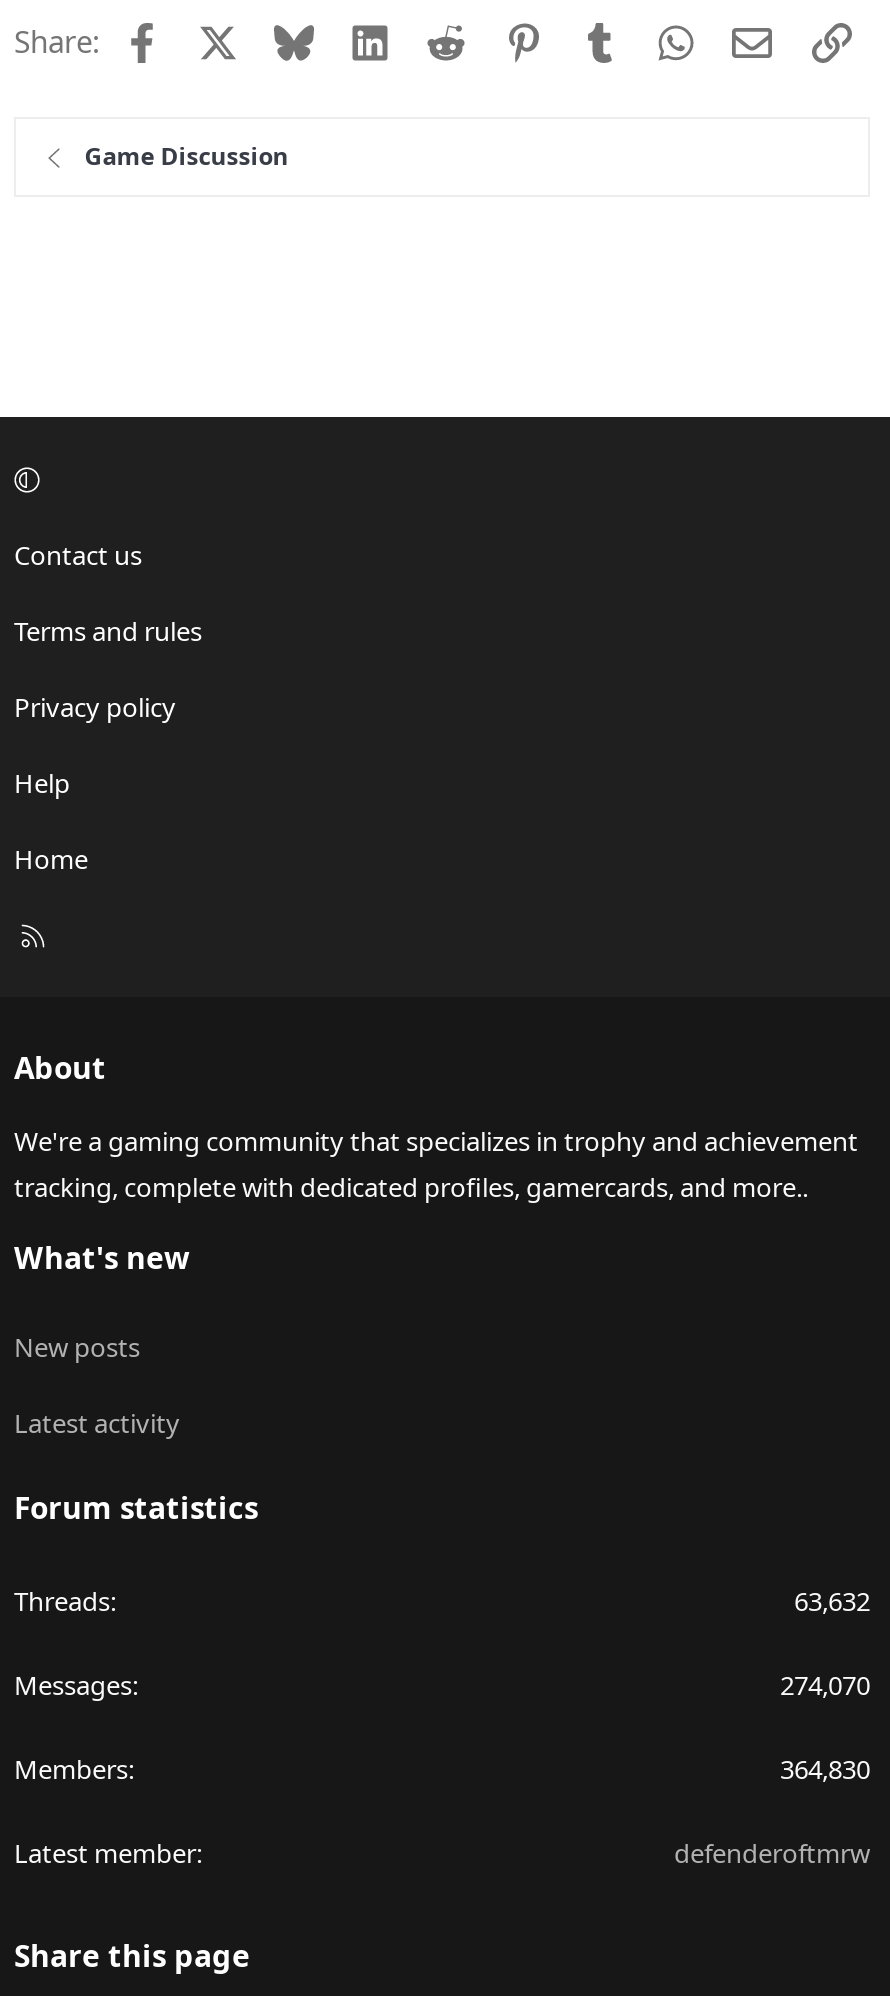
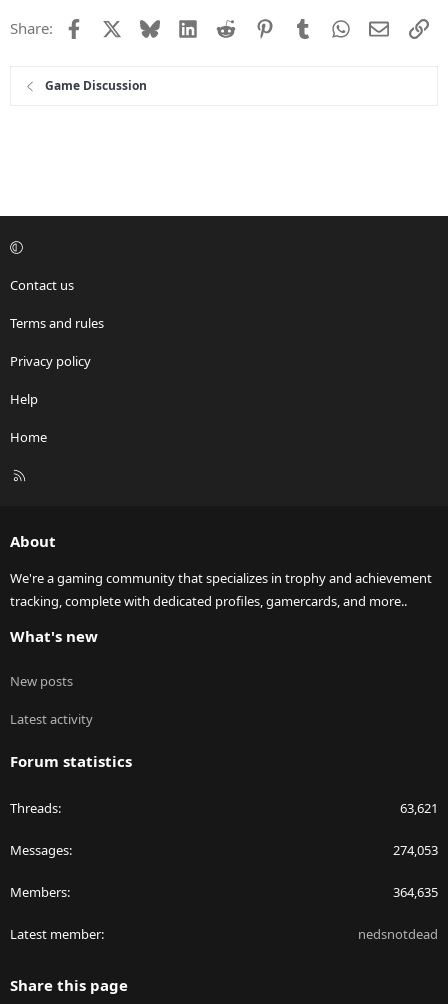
[794,1584,870,1620] 63,632 -> [400,799,438,817] 63,621
[780,1668,870,1704] 274,070 -> [393,841,438,859] 274,053
[780,1752,870,1788] 364,830 -> [393,883,438,901] 364,635
[674,1836,870,1872] defenderoftmrw -> [358,925,438,943] nedsnotdead

